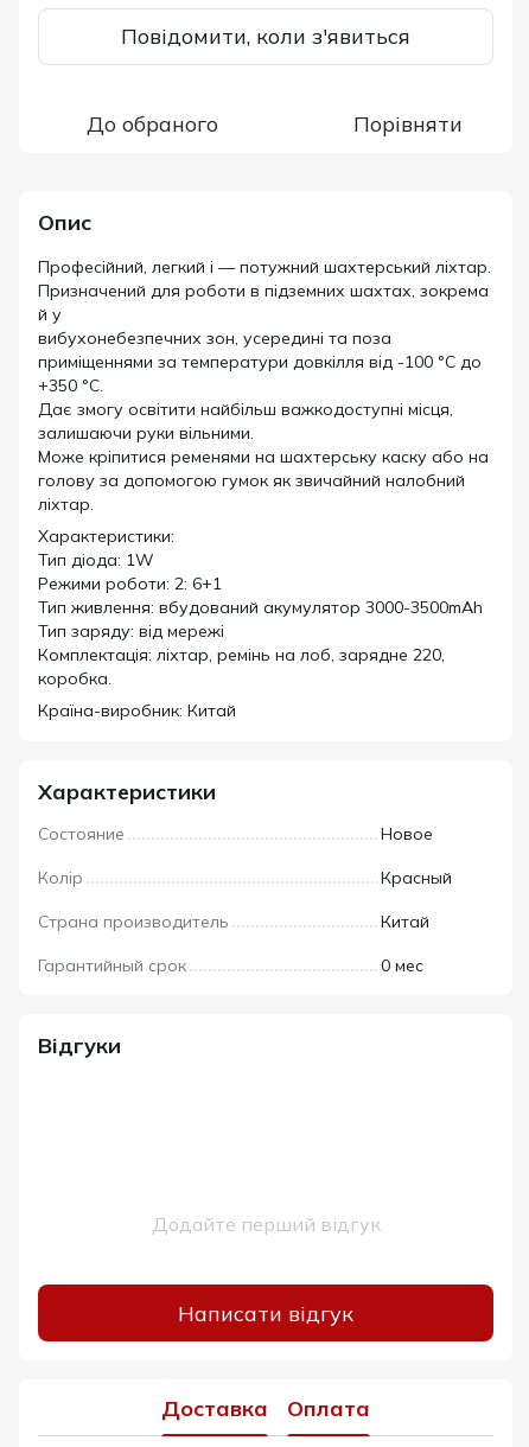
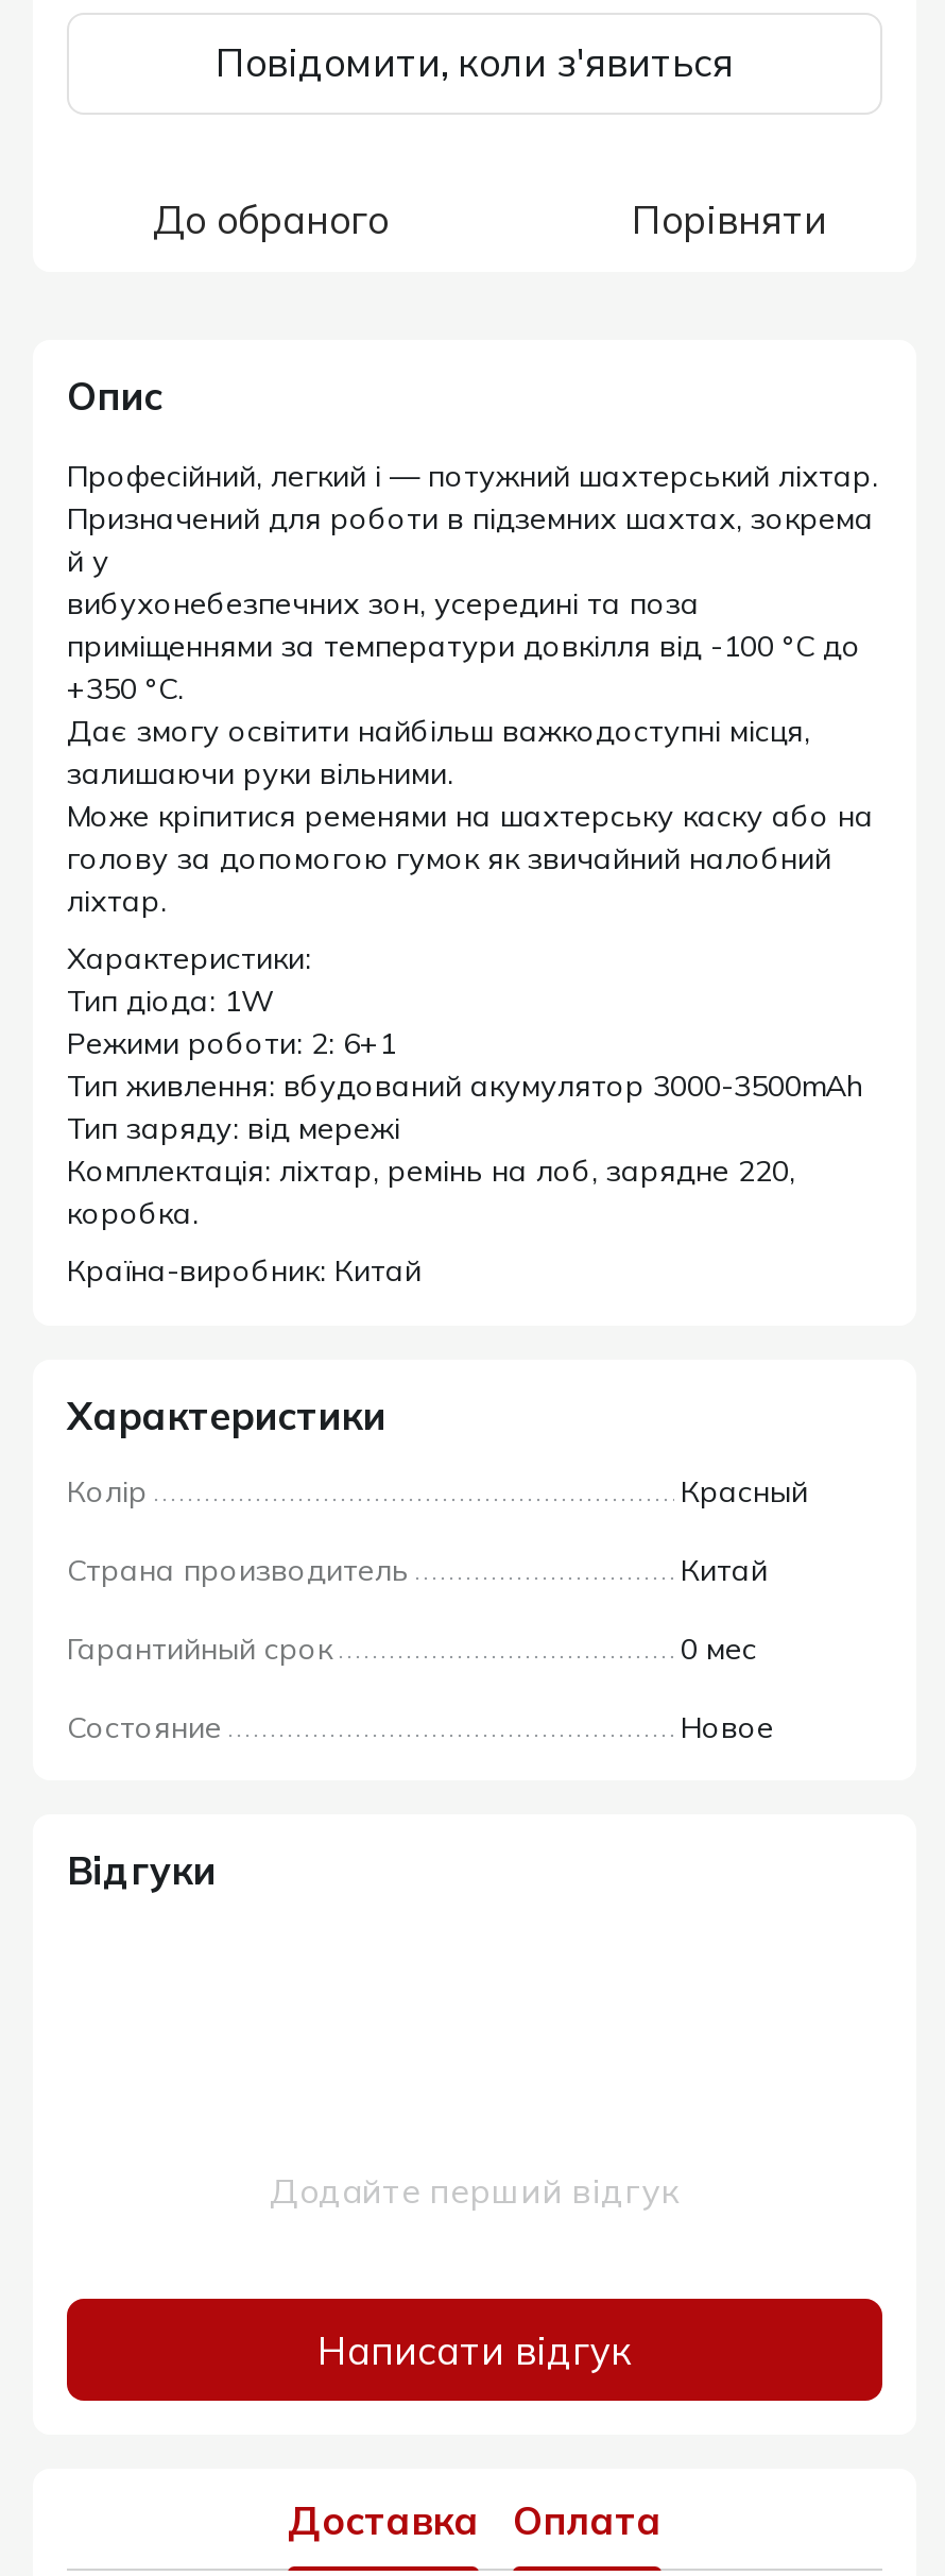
moved [38,823,433,844] -> [67,1708,774,1746]: Состояние | Новое
moved [38,867,452,976] -> [67,1472,808,1668]: Колір | Красный | Страна производитель | Китай | Гарантийный срок

